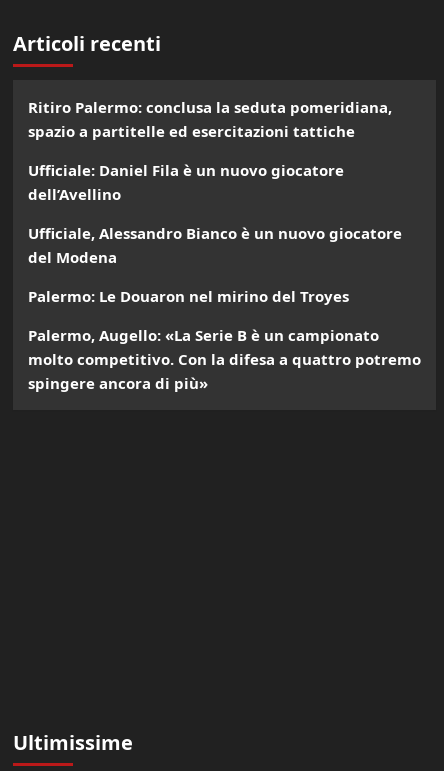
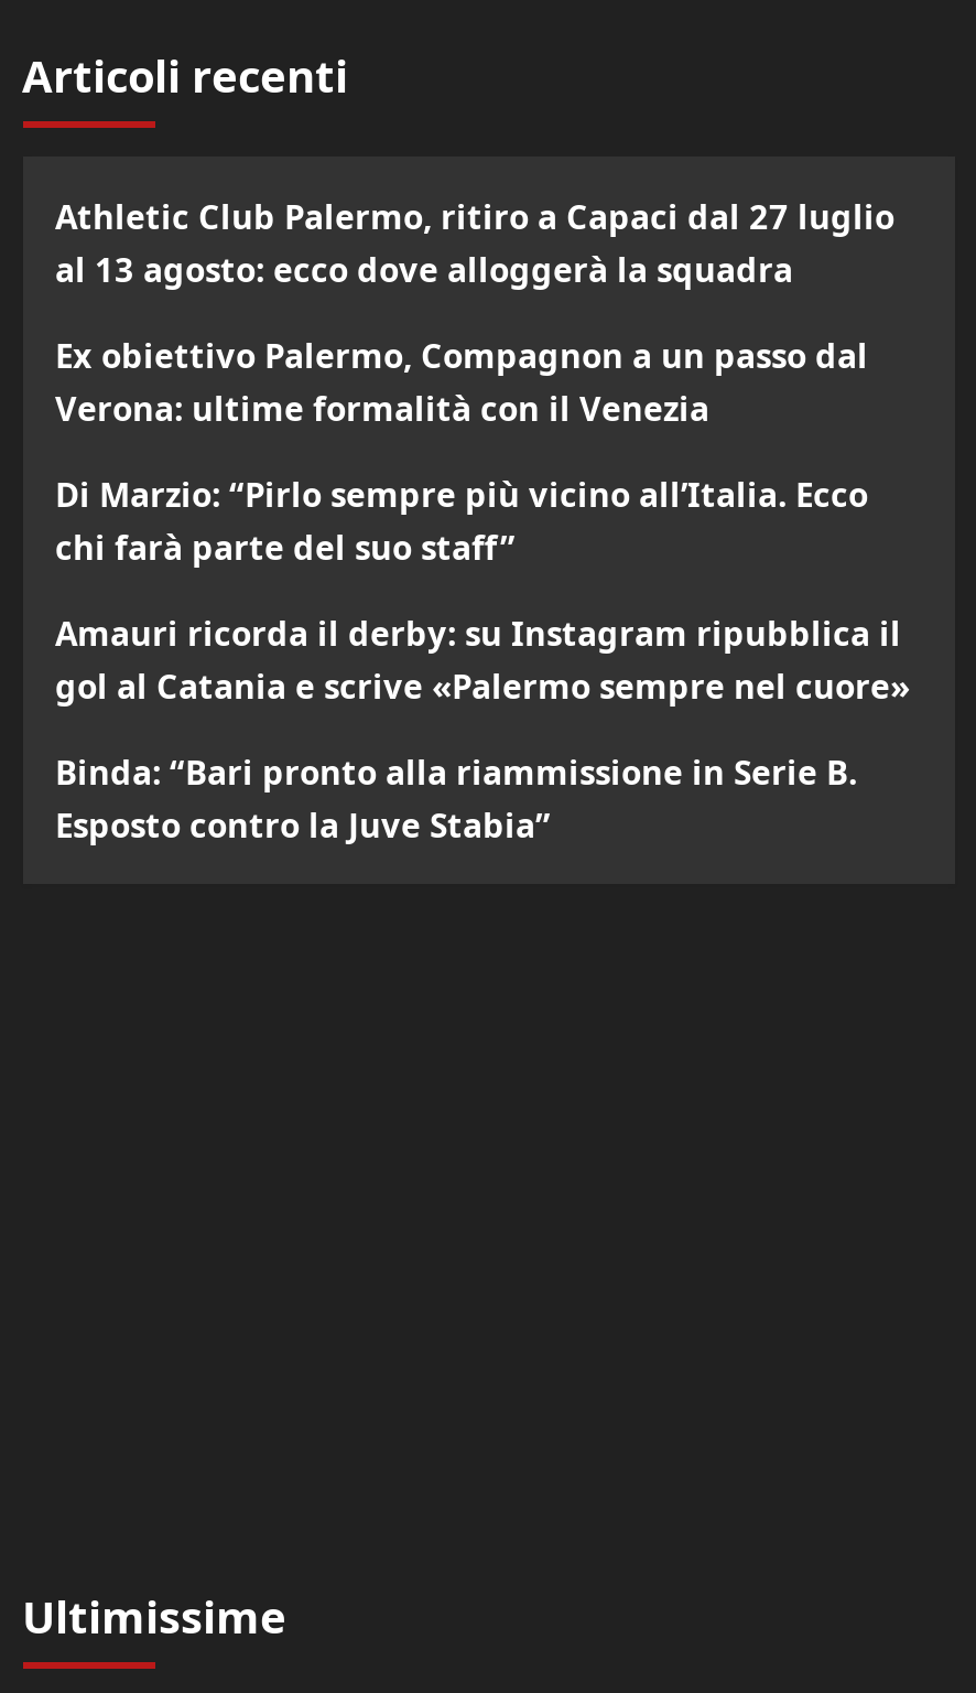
[27,96,391,140] Ritiro Palermo: conclusa la seduta pomeridiana, | spazio a partitelle ed esercitazioni tattiche -> [55,194,894,291] Athletic Club Palermo, ritiro a Capaci dal 27 luglio | al 13 agosto: ecco dove alloggerà la squadra
[27,159,343,203] Ufficiale: Daniel Fila è un nuovo giocatore | dell’Avellino -> [55,333,868,430] Ex obiettivo Palermo, Compagnon a un passo dal | Verona: ultime formalità con il Venezia
[27,222,401,266] Ufficiale, Alessandro Bianco è un nuovo giocatore | del Modena -> [55,472,868,569] Di Marzio: “Pirlo sempre più vicino all’Italia. Ecco | chi farà parte del suo staff”
[27,285,348,305] Palermo: Le Douaron nel mirino del Troyes -> [55,611,910,708] Amauri ricorda il derby: su Instagram ripubblica il | gol al Catania e scrive «Palermo sempre nel cuore»
[27,324,420,392] Palermo, Augello: «La Serie B è un campionato | molto competitivo. Con la difesa a quattro potremo | spingere ancora di più» -> [55,750,857,846] Binda: “Bari pronto alla riammissione in Serie B. | Esposto contro la Juve Stabia”

